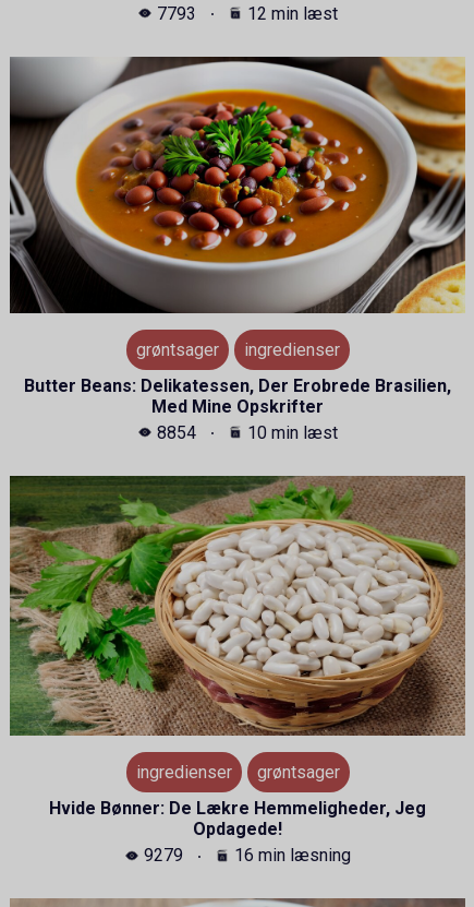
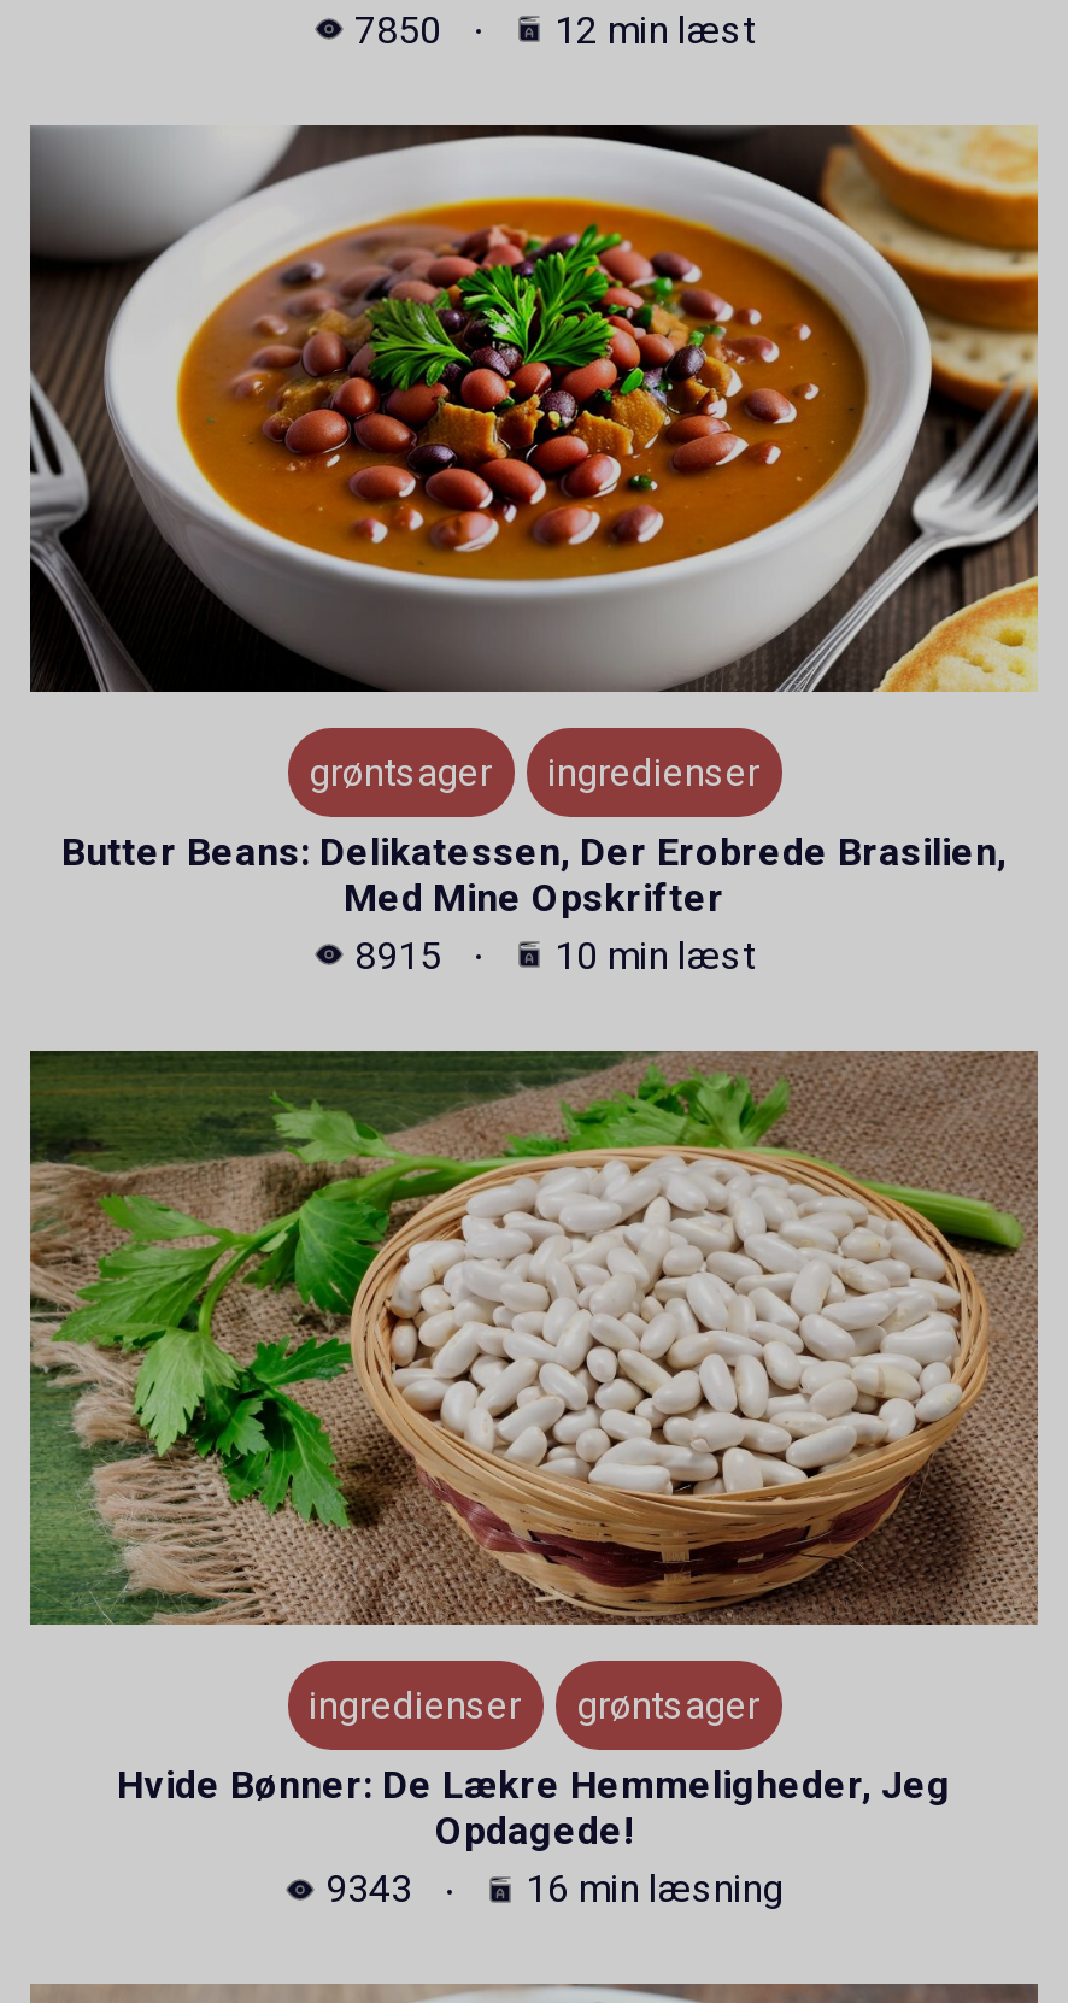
[156,3,196,23] 7793 -> [354,6,441,52] 7850
[156,422,196,443] 8854 -> [354,932,441,978] 8915
[143,845,183,866] 9279 -> [325,1867,412,1912] 9343

